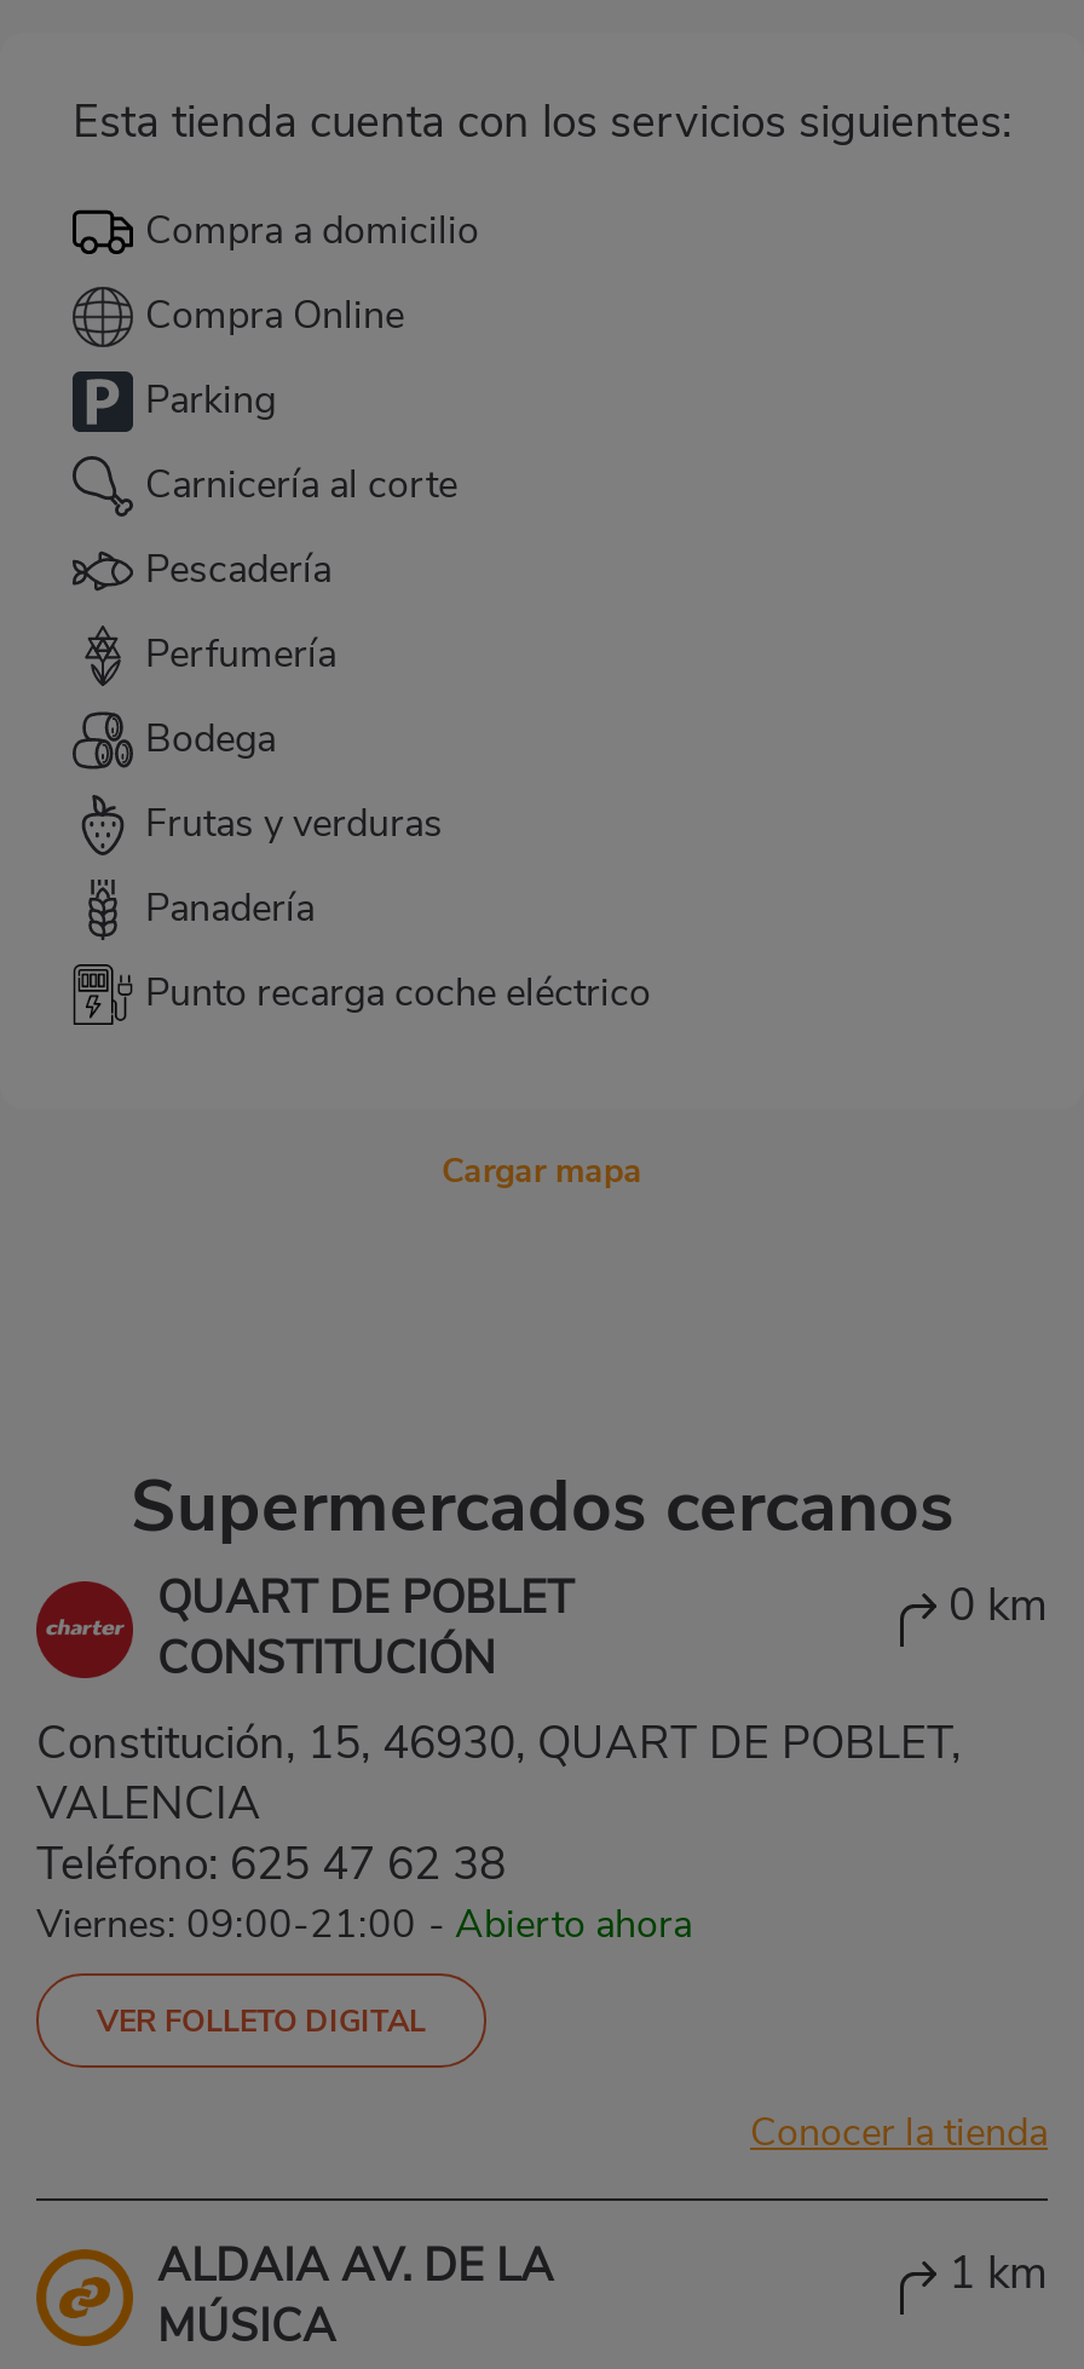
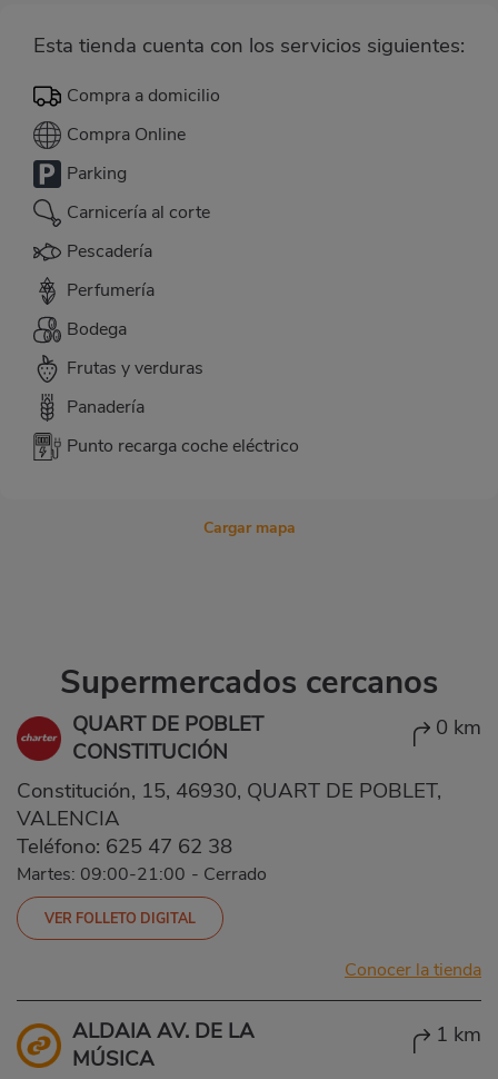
[36,1898,692,1951] Viernes: 09:00-21:00 - Abierto ahora -> [17,862,267,886] Martes: 09:00-21:00 - Cerrado

